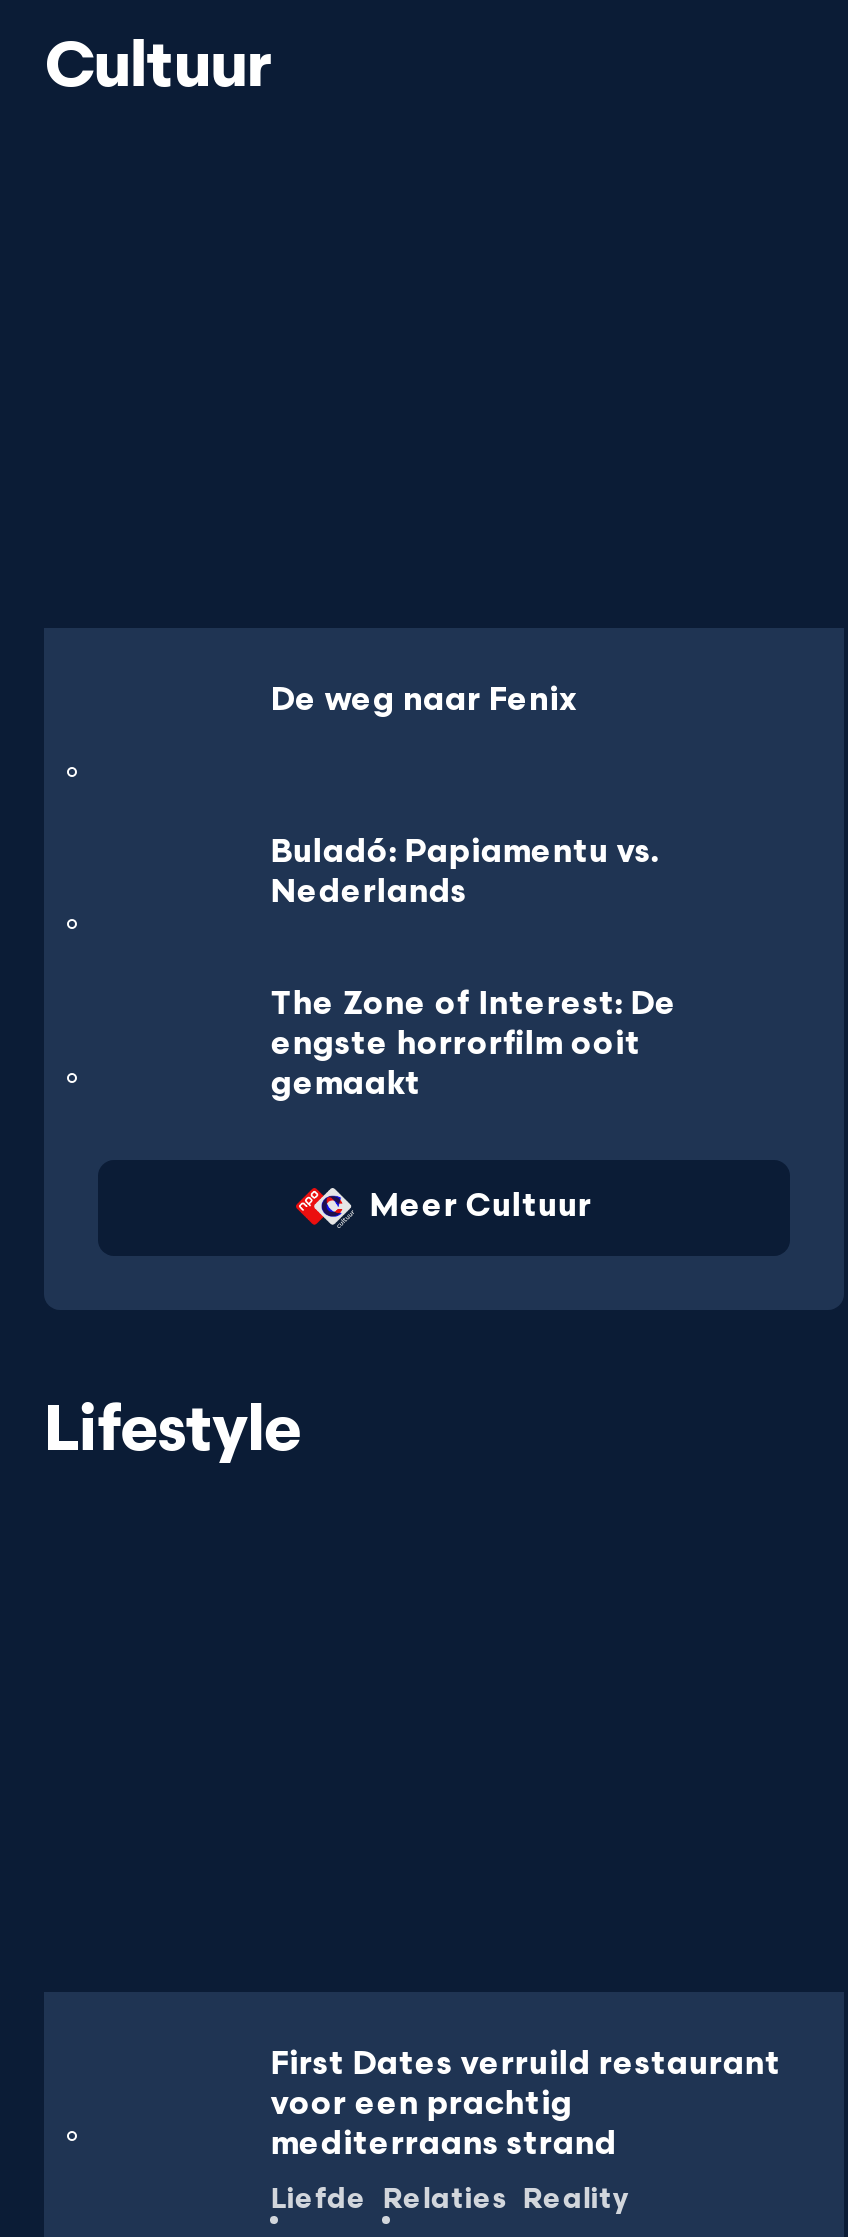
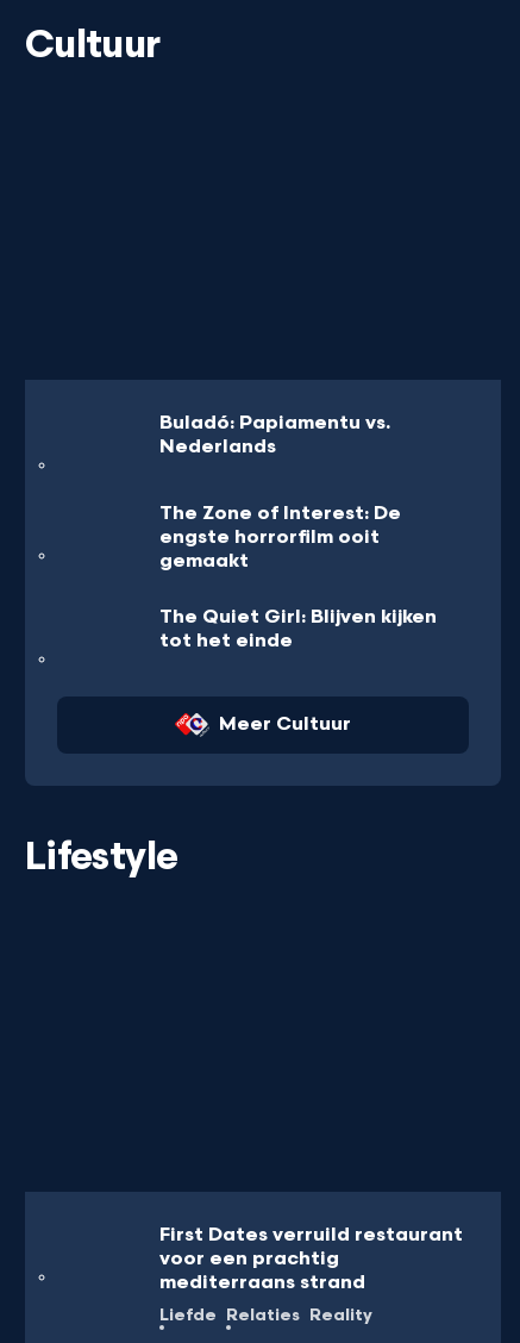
[271,681,577,719] De weg naar Fenix -> none
moved [271,834,677,1105] -> [160,412,401,573]: Buladó: Papiamentu vs. | Nederlands | The Zone of Interest: De | engste horrorfilm ooit | gemaakt
none -> [160,606,437,652] The Quiet Girl: Blijven kijken | tot het einde

